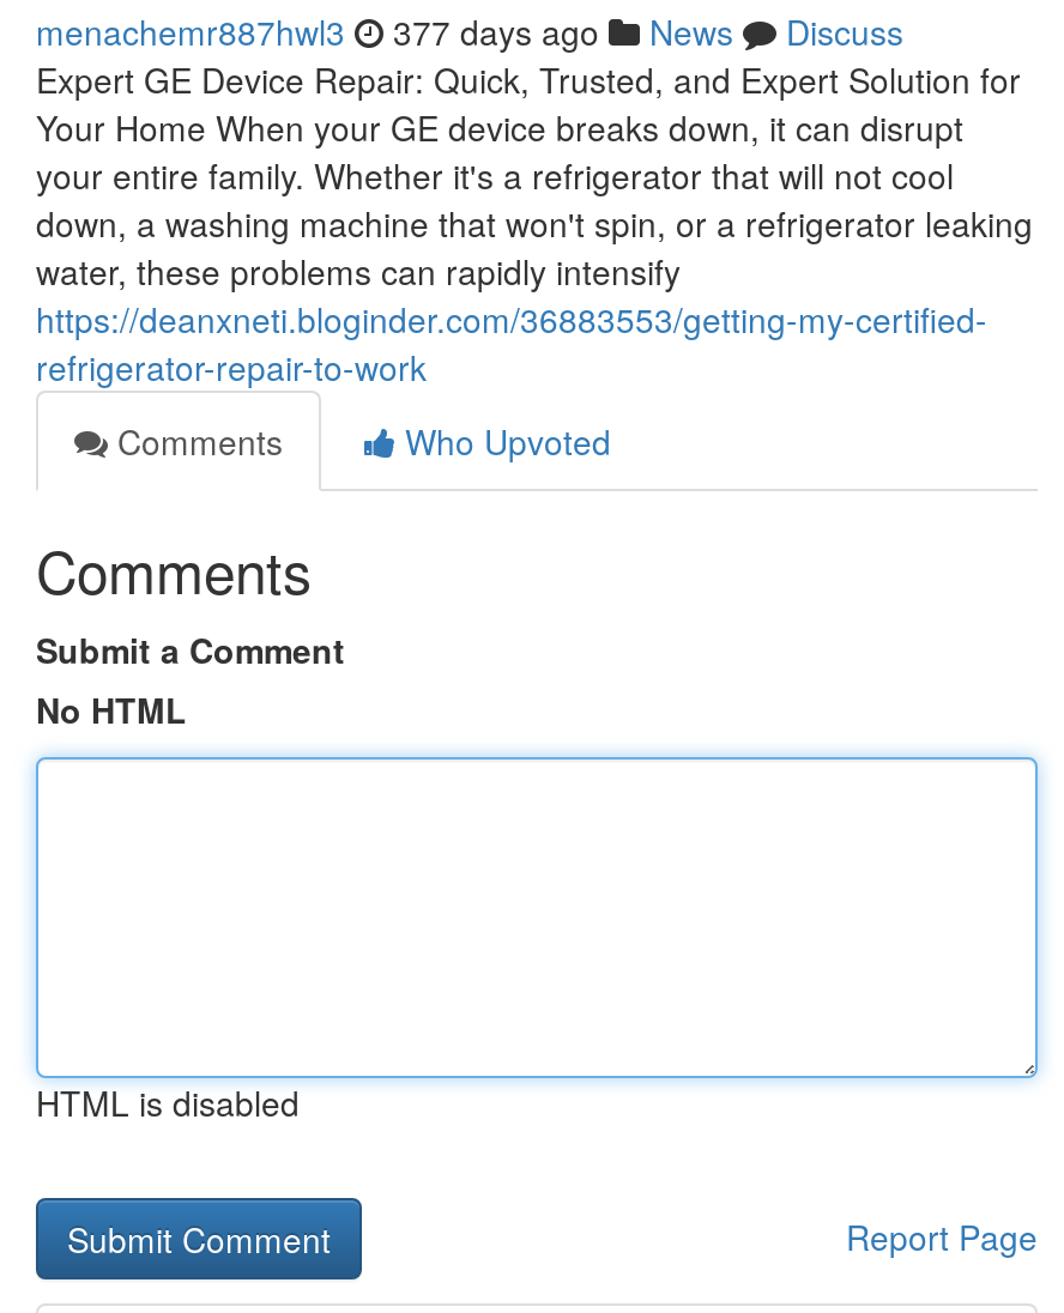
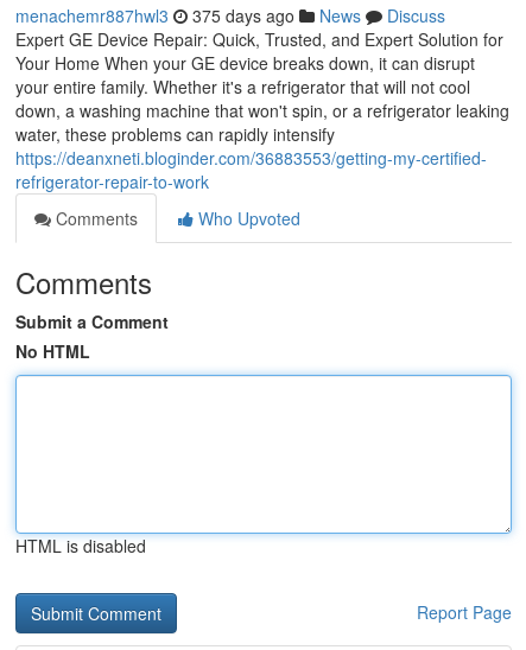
[36,7,903,55] menachemr887hwl3 377 days ago News Discuss -> [15,4,445,27] menachemr887hwl3 375 days ago News Discuss

